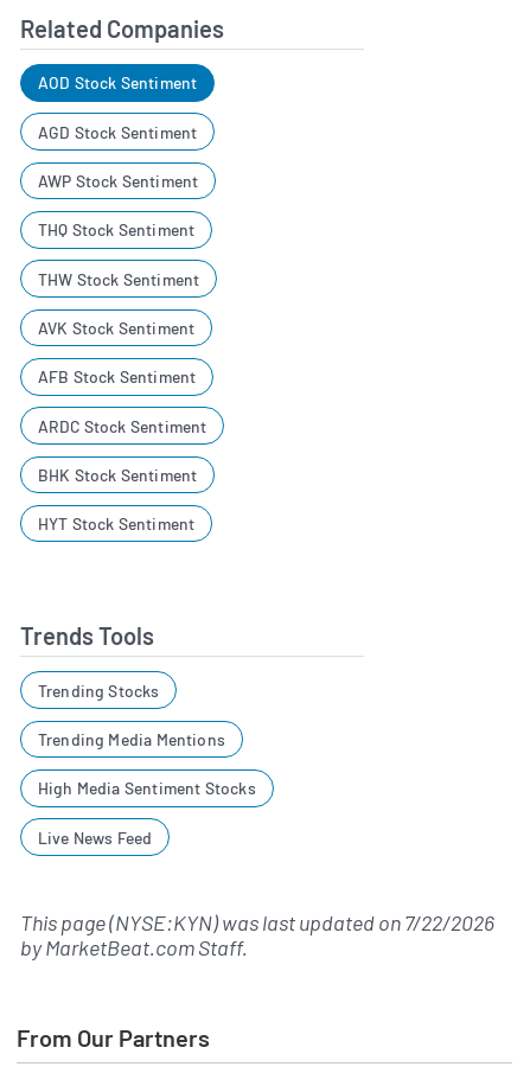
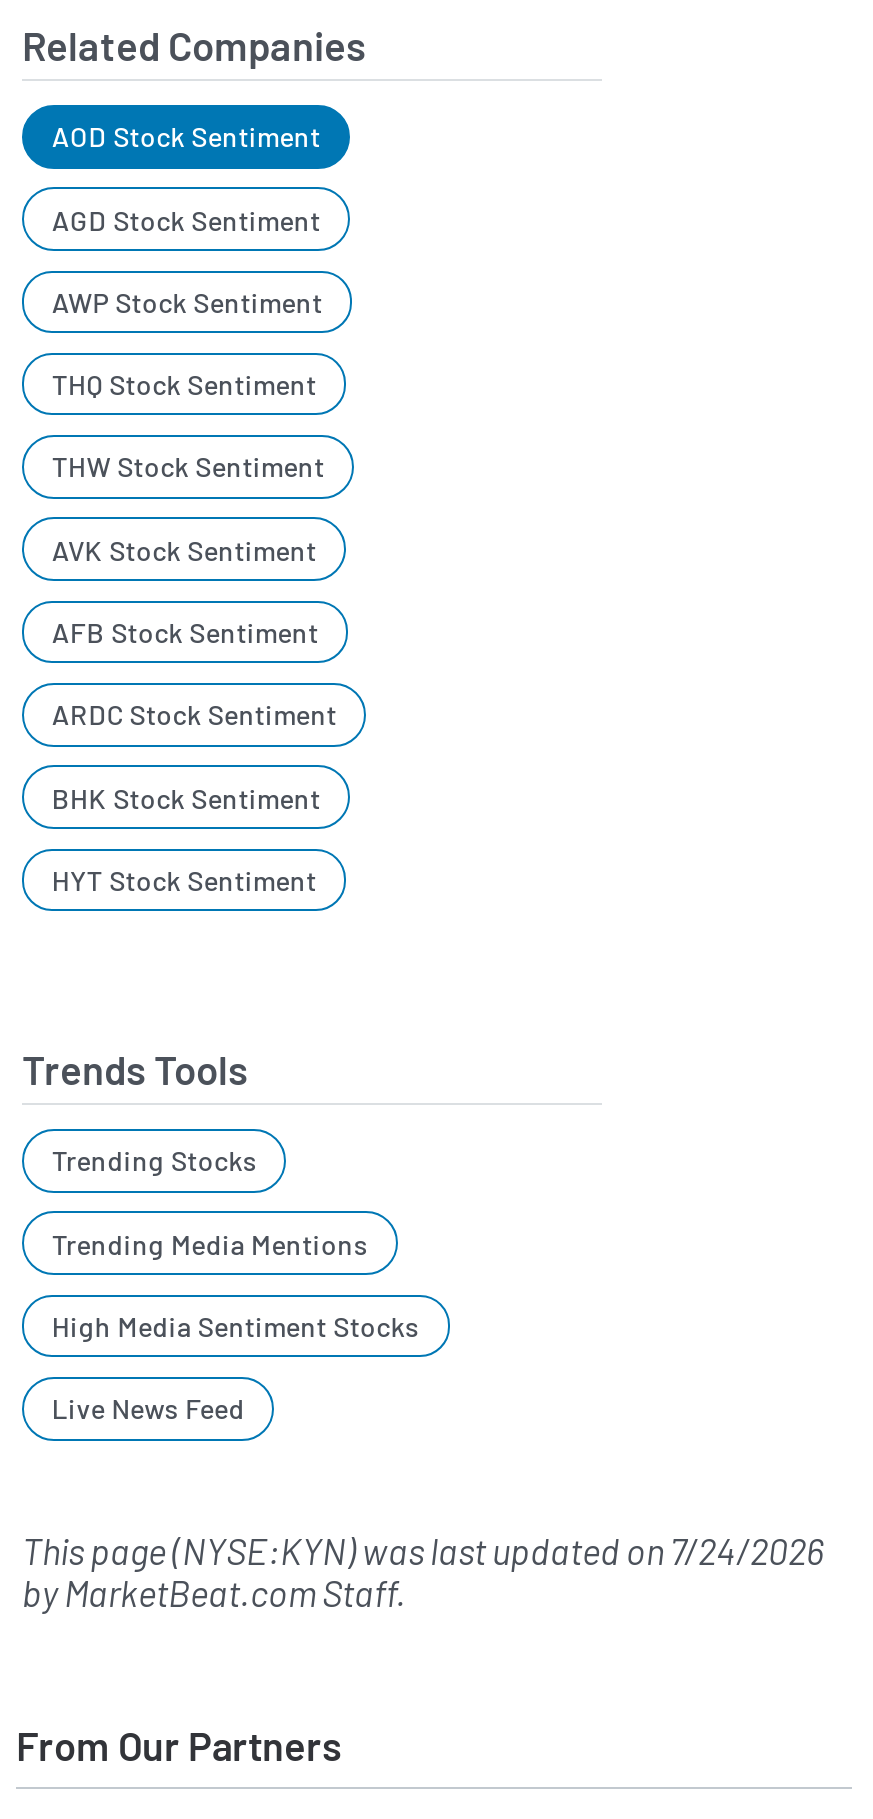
[20,909,494,935] This page (NYSE:KYN) was last updated on 7/22/2026 -> [22,1530,824,1574] This page (NYSE:KYN) was last updated on 7/24/2026

